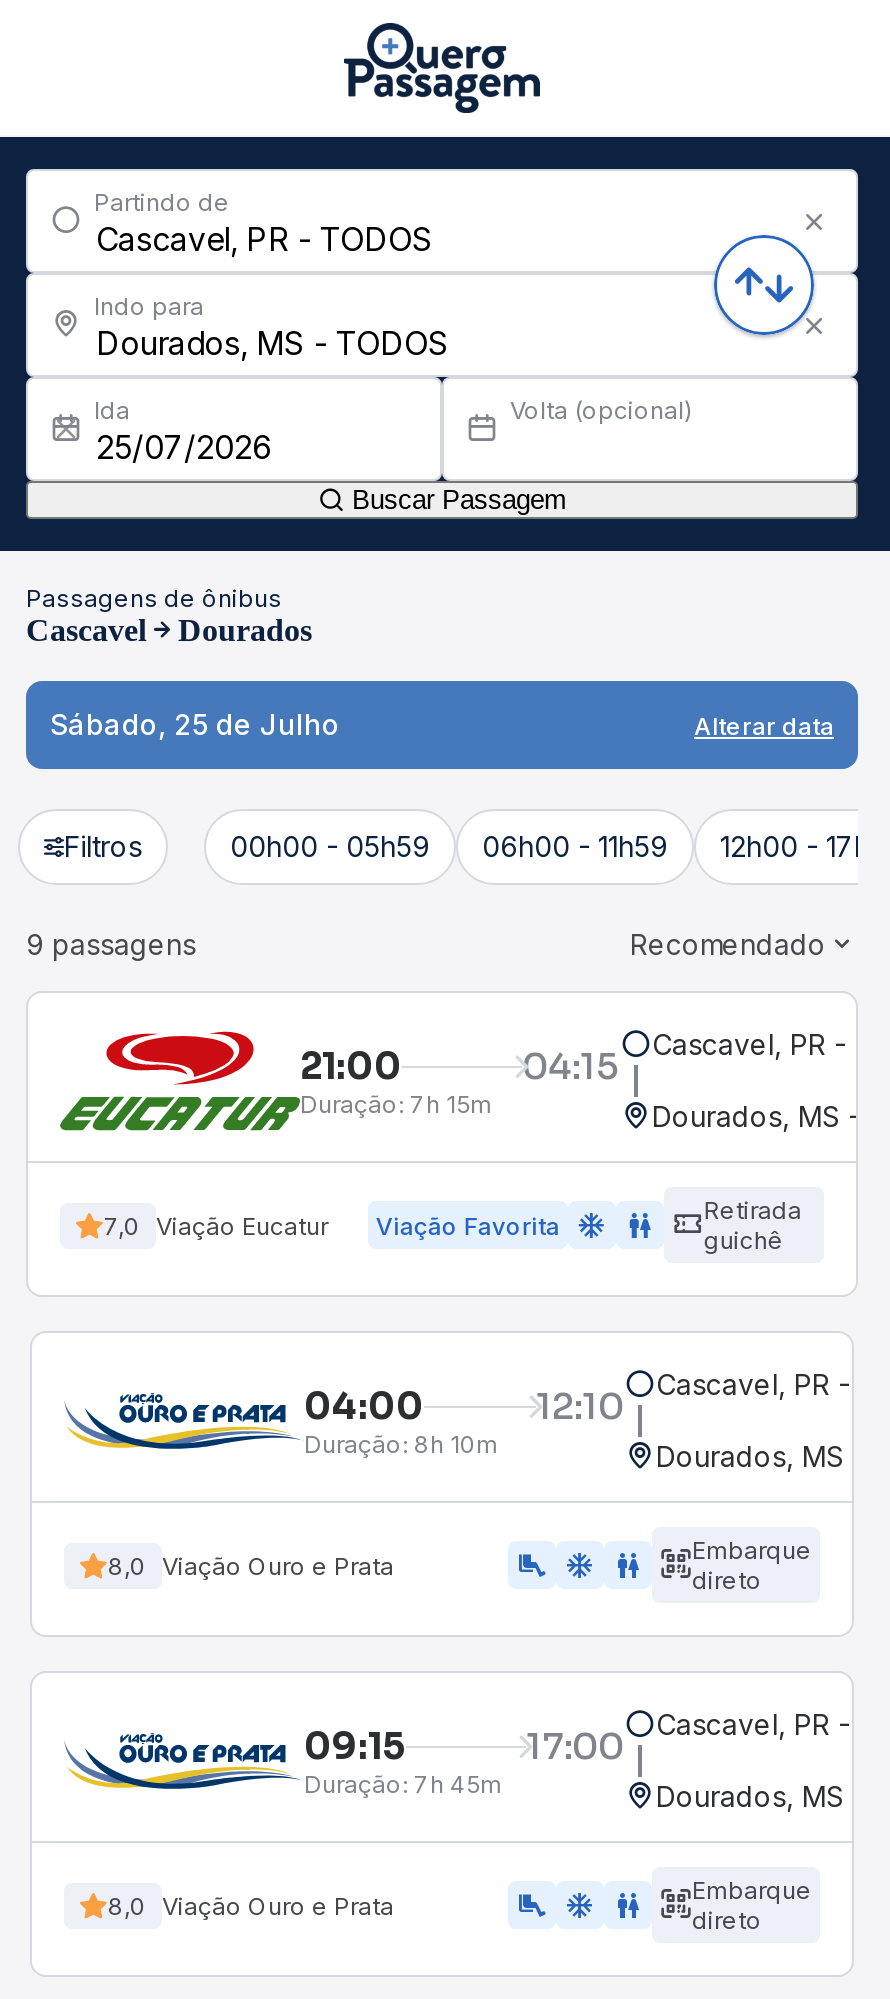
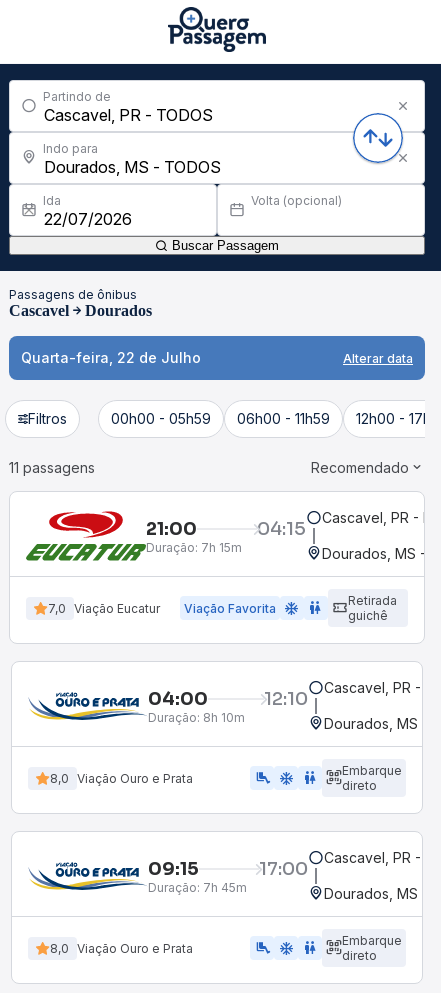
[50,707,340,741] Sábado, 25 de Julho -> [21,349,201,366] Quarta-feira, 22 de Julho
[26,927,196,961] 9 passagens -> [9,459,95,476] 11 passagens

